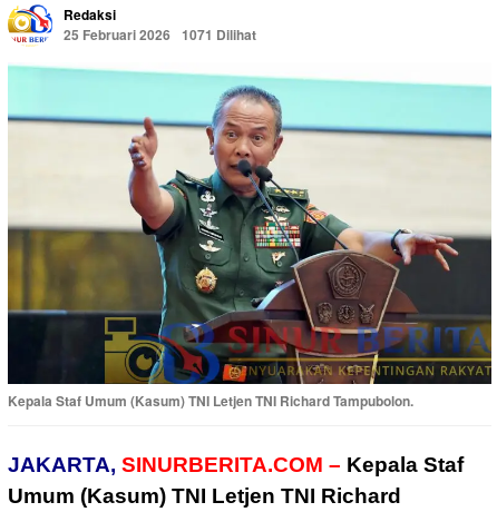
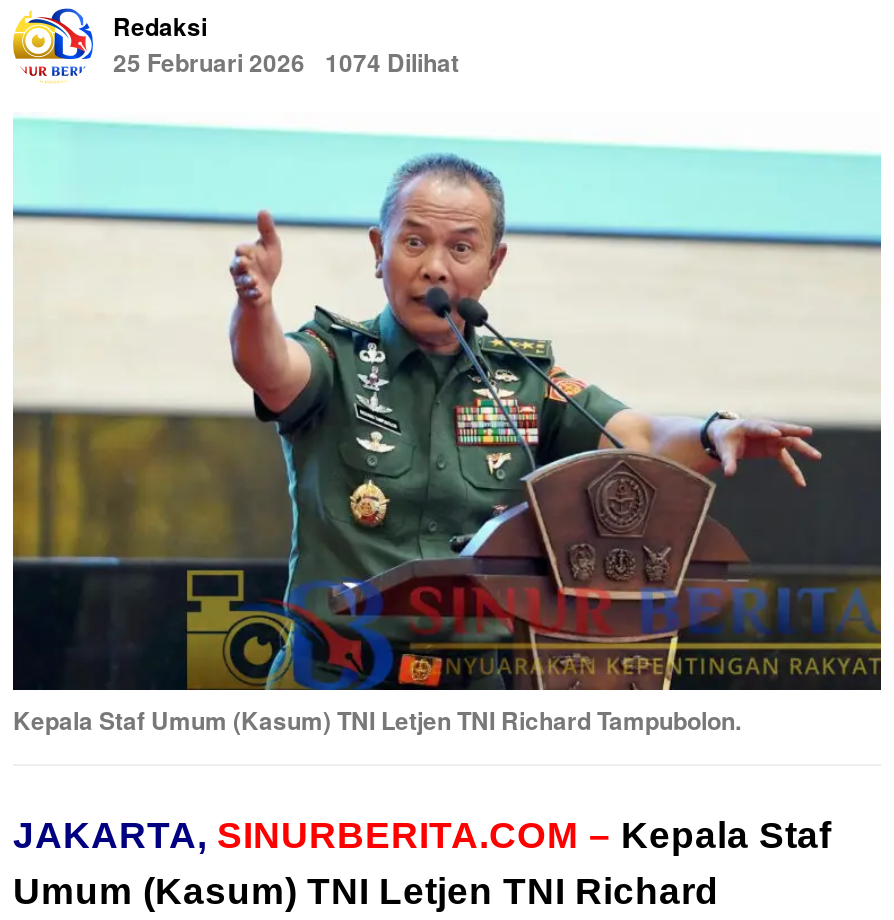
[64,24,256,45] 25 Februari 2026 1071 Dilihat -> [113,44,459,80] 25 Februari 2026 1074 Dilihat

